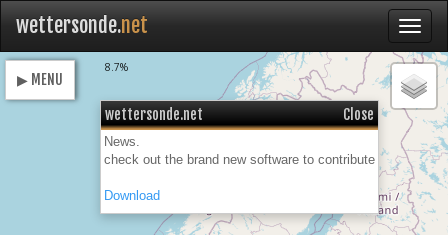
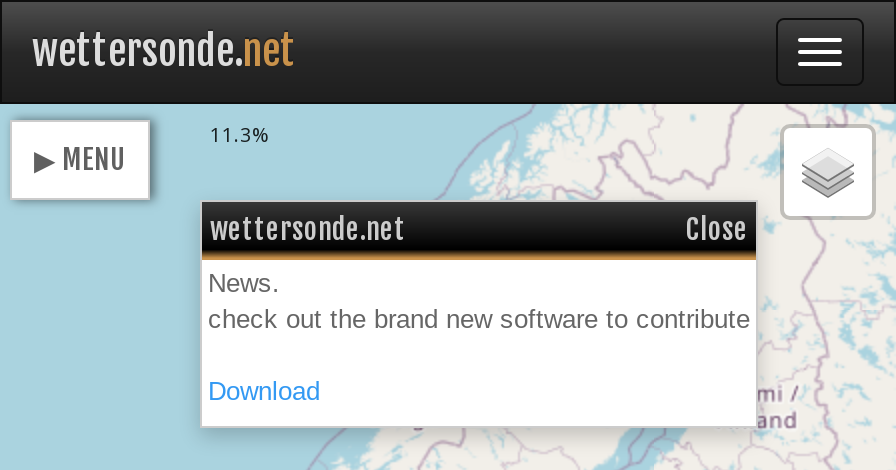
[105,60,128,74] 8.7% -> [210,120,268,148] 11.3%

